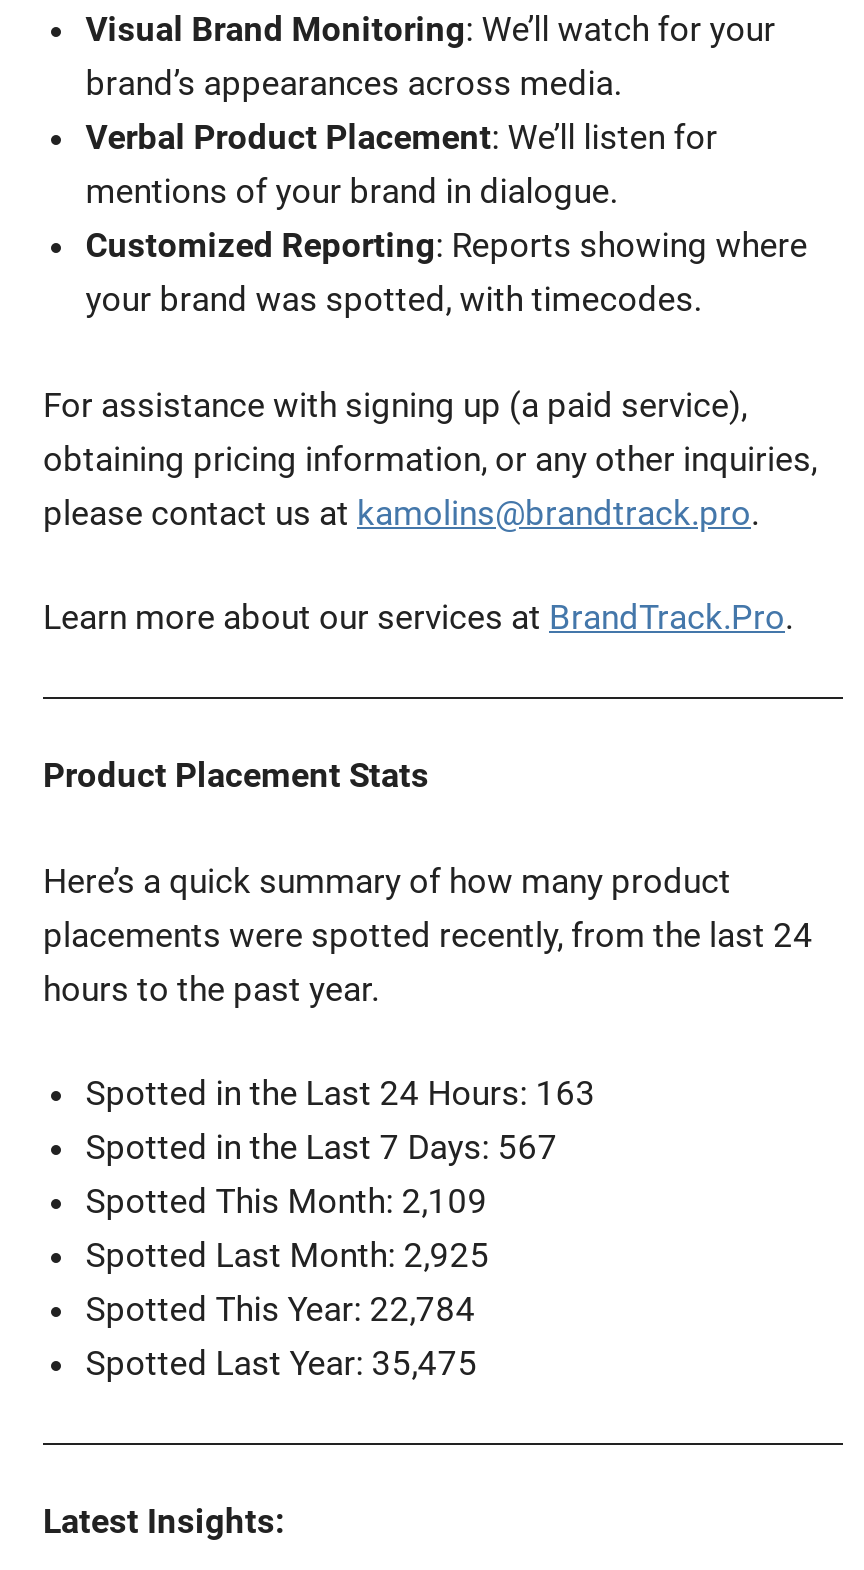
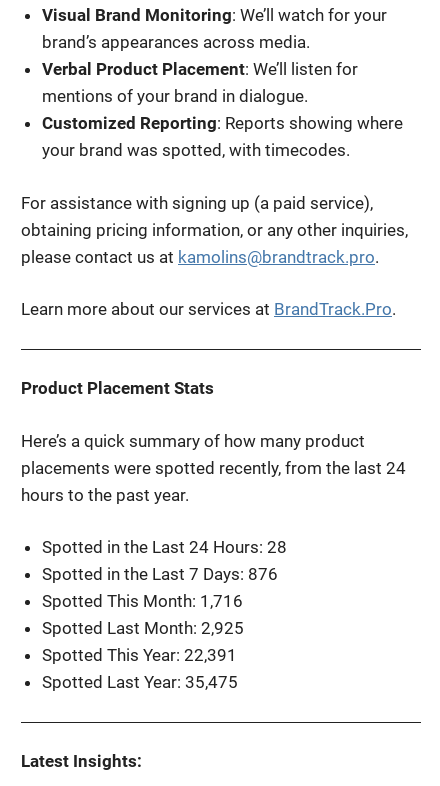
[85,1073,595,1113] Spotted in the Last 24 Hours: 163 -> [42,537,287,557] Spotted in the Last 24 Hours: 28
[85,1127,557,1167] Spotted in the Last 7 Days: 567 -> [42,564,278,584] Spotted in the Last 7 Days: 876
[85,1181,487,1221] Spotted This Month: 2,109 -> [42,591,243,611] Spotted This Month: 1,716
[85,1289,475,1329] Spotted This Year: 22,784 -> [42,645,237,665] Spotted This Year: 22,391

